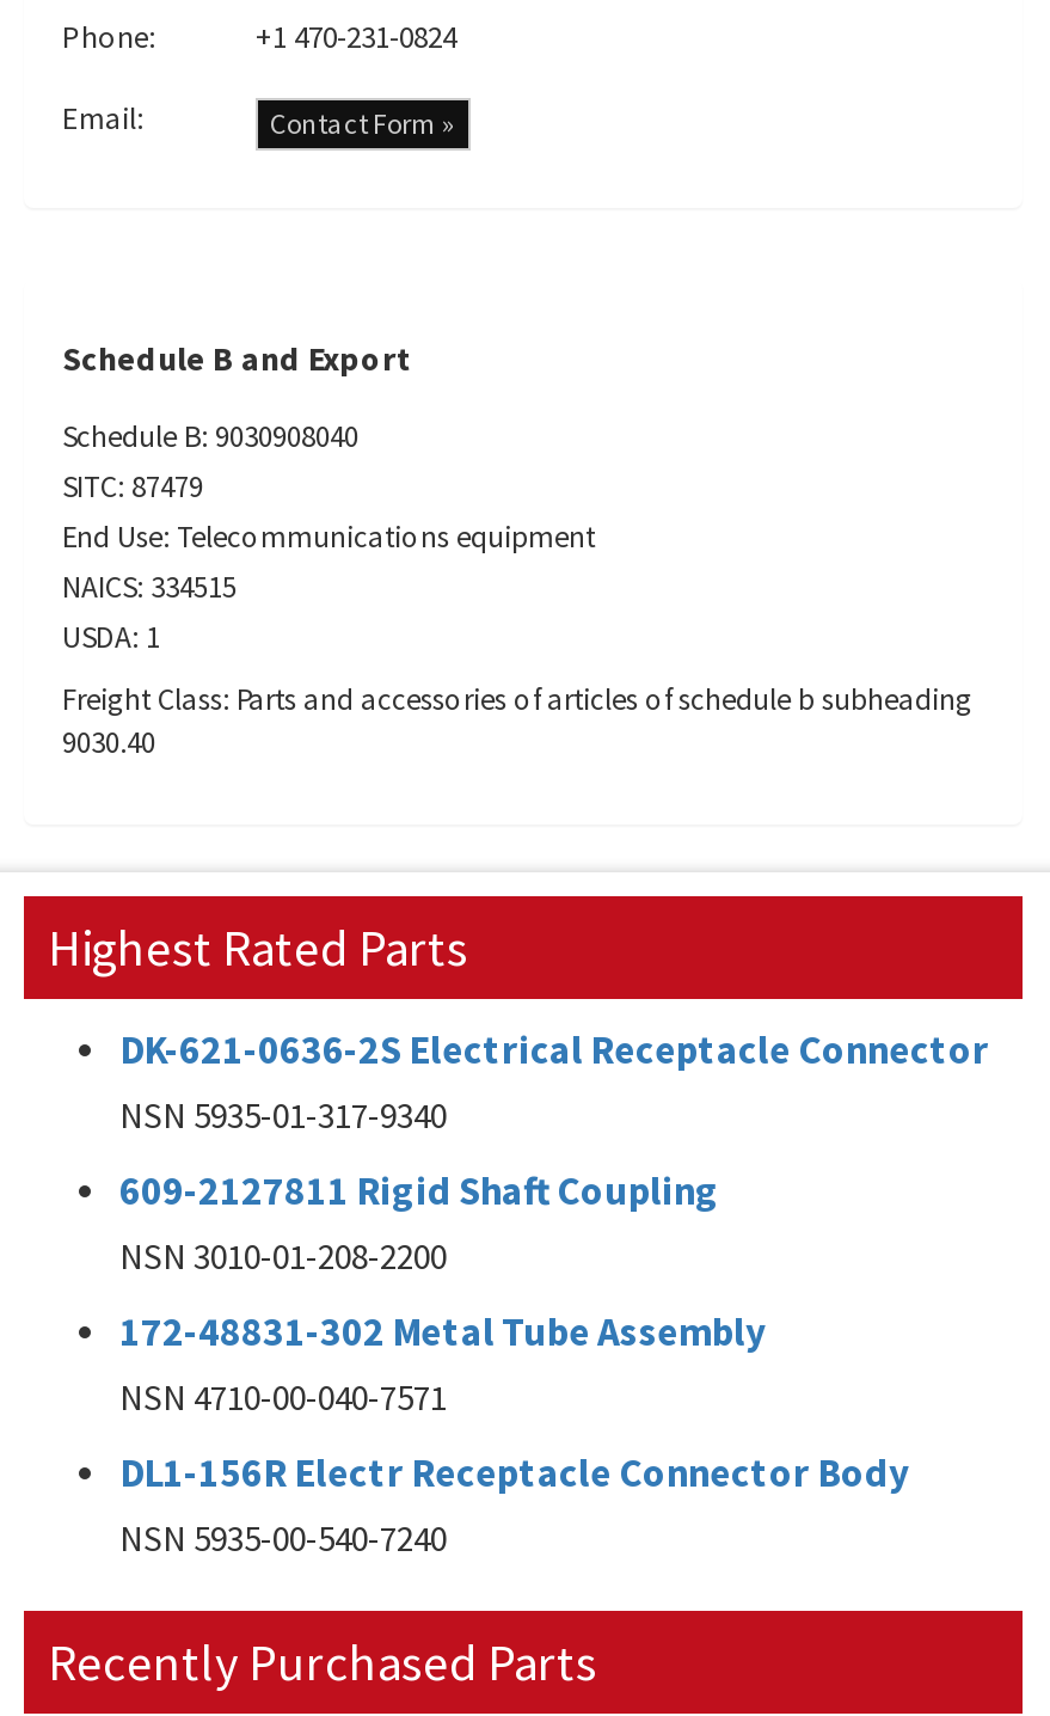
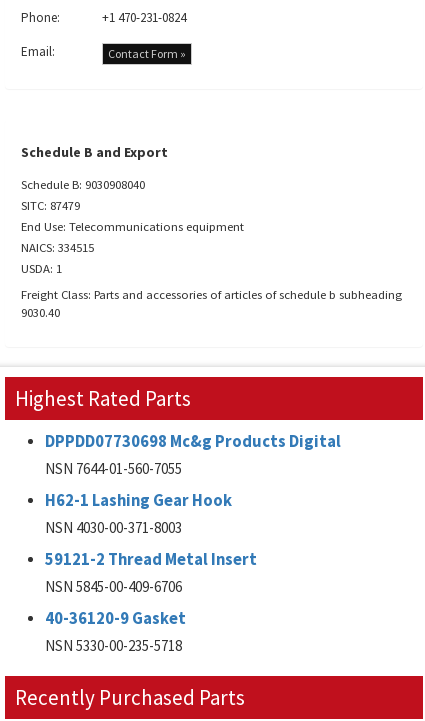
[119,1025,989,1138] DK-621-0636-2S Electrical Receptacle Connector | NSN 5935-01-317-9340 -> [45,431,341,478] DPPDD07730698 Mc&g Products Digital | NSN 7644-01-560-7055
[119,1166,719,1279] 609-2127811 Rigid Shaft Coupling | NSN 3010-01-208-2200 -> [45,490,232,537] H62-1 Lashing Gear Hook | NSN 4030-00-371-8003
[119,1307,767,1420] 172-48831-302 Metal Tube Assembly | NSN 4710-00-040-7571 -> [45,549,257,596] 59121-2 Thread Metal Insert | NSN 5845-00-409-6706
[119,1448,910,1561] DL1-156R Electr Receptacle Connector Body | NSN 5935-00-540-7240 -> [45,608,186,655] 40-36120-9 Gasket | NSN 5330-00-235-5718

